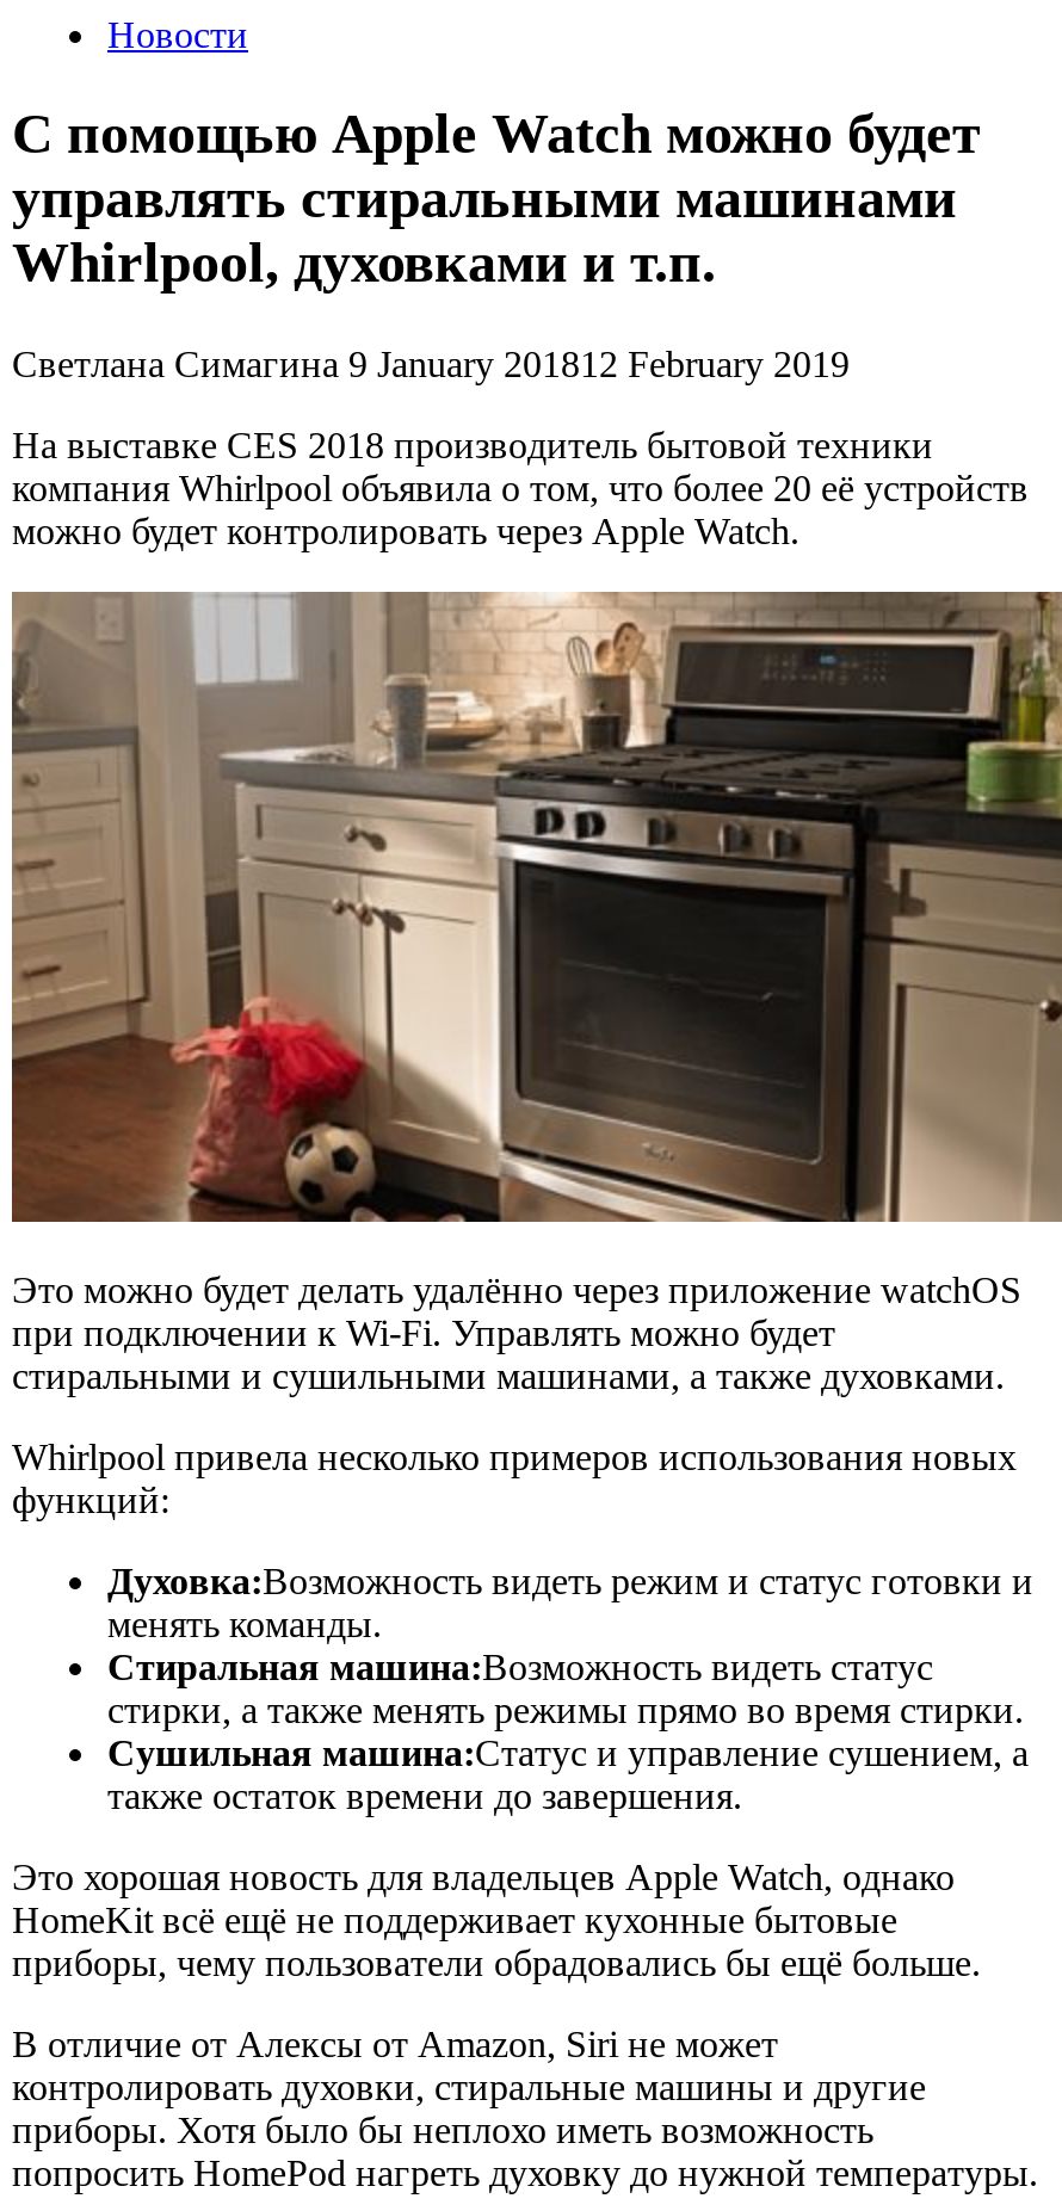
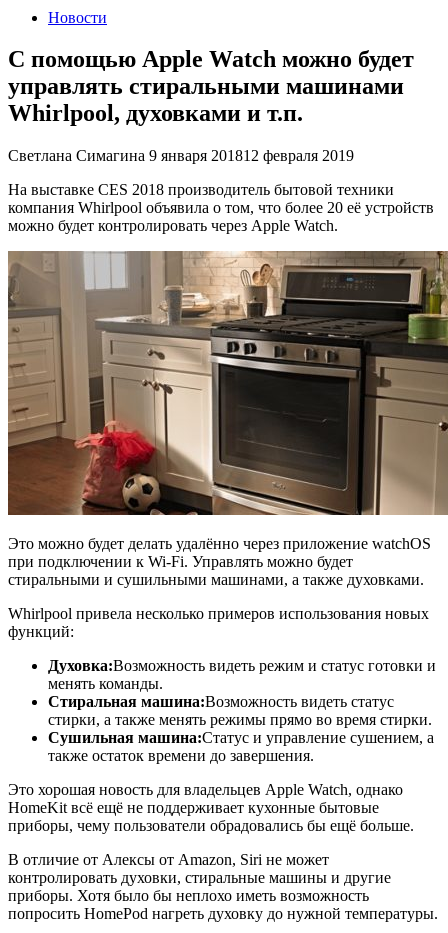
[12,344,850,385] Светлана Симагина 9 January 201812 February 2019 -> [8,147,354,164] Светлана Симагина 9 января 201812 февраля 2019

